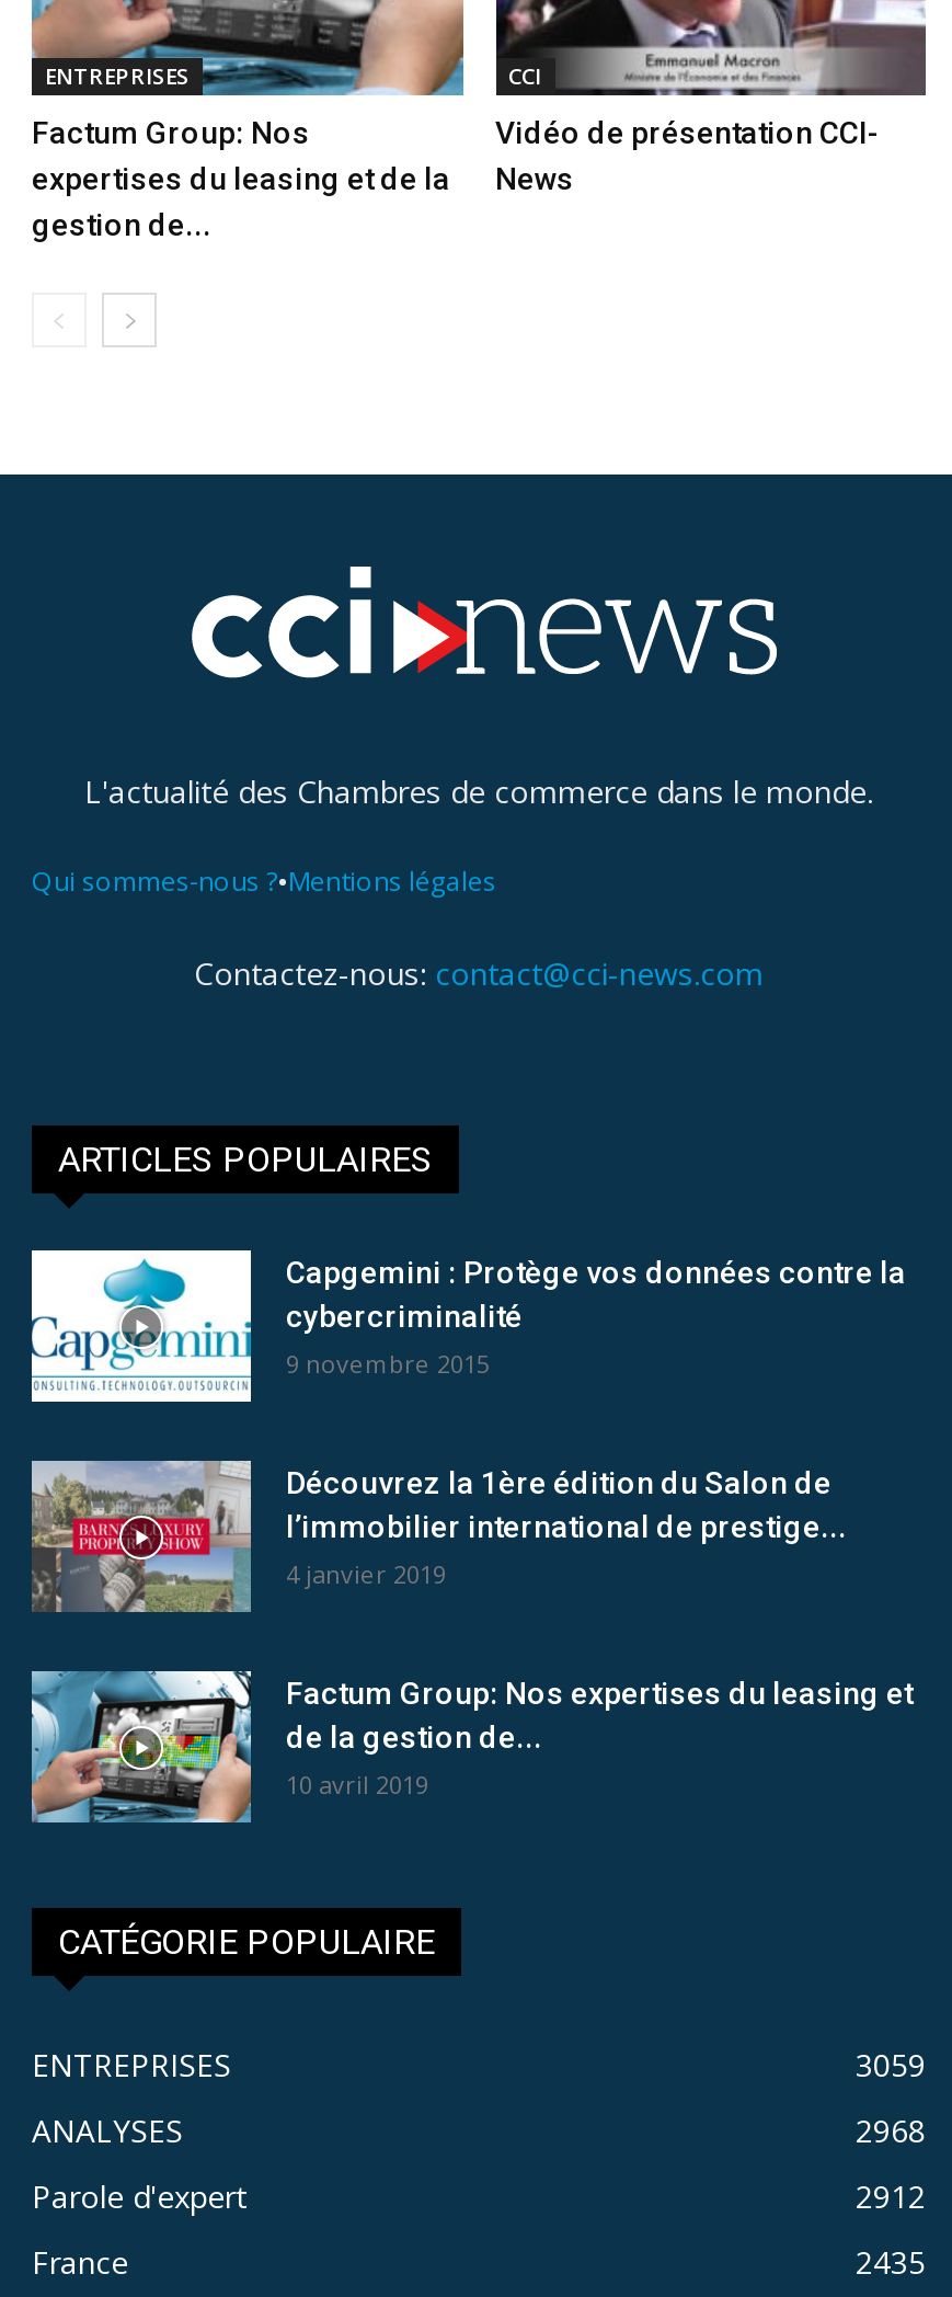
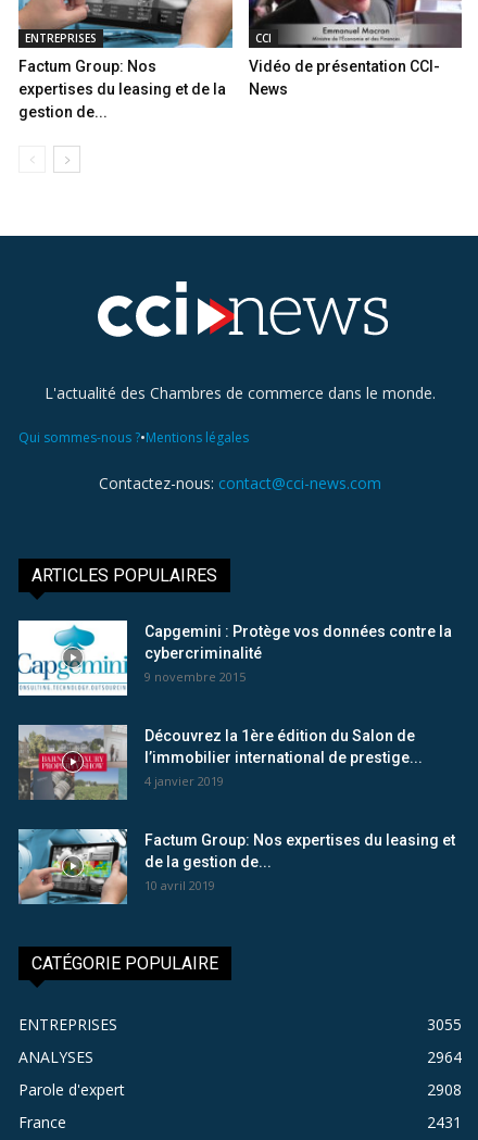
[856,2045,926,2086] 3059 -> [427,1014,462,1034] 3055
[856,2110,926,2152] 2968 -> [427,1046,462,1067] 2964
[856,2176,926,2218] 2912 -> [427,1079,462,1100] 2908
[856,2242,926,2284] 2435 -> [427,1112,462,1132] 2431

